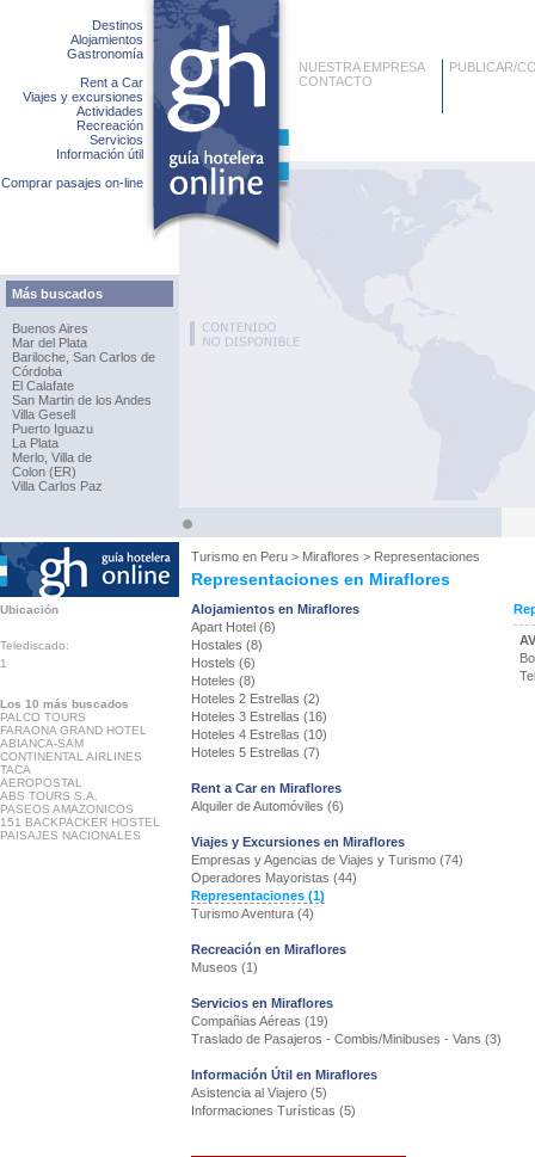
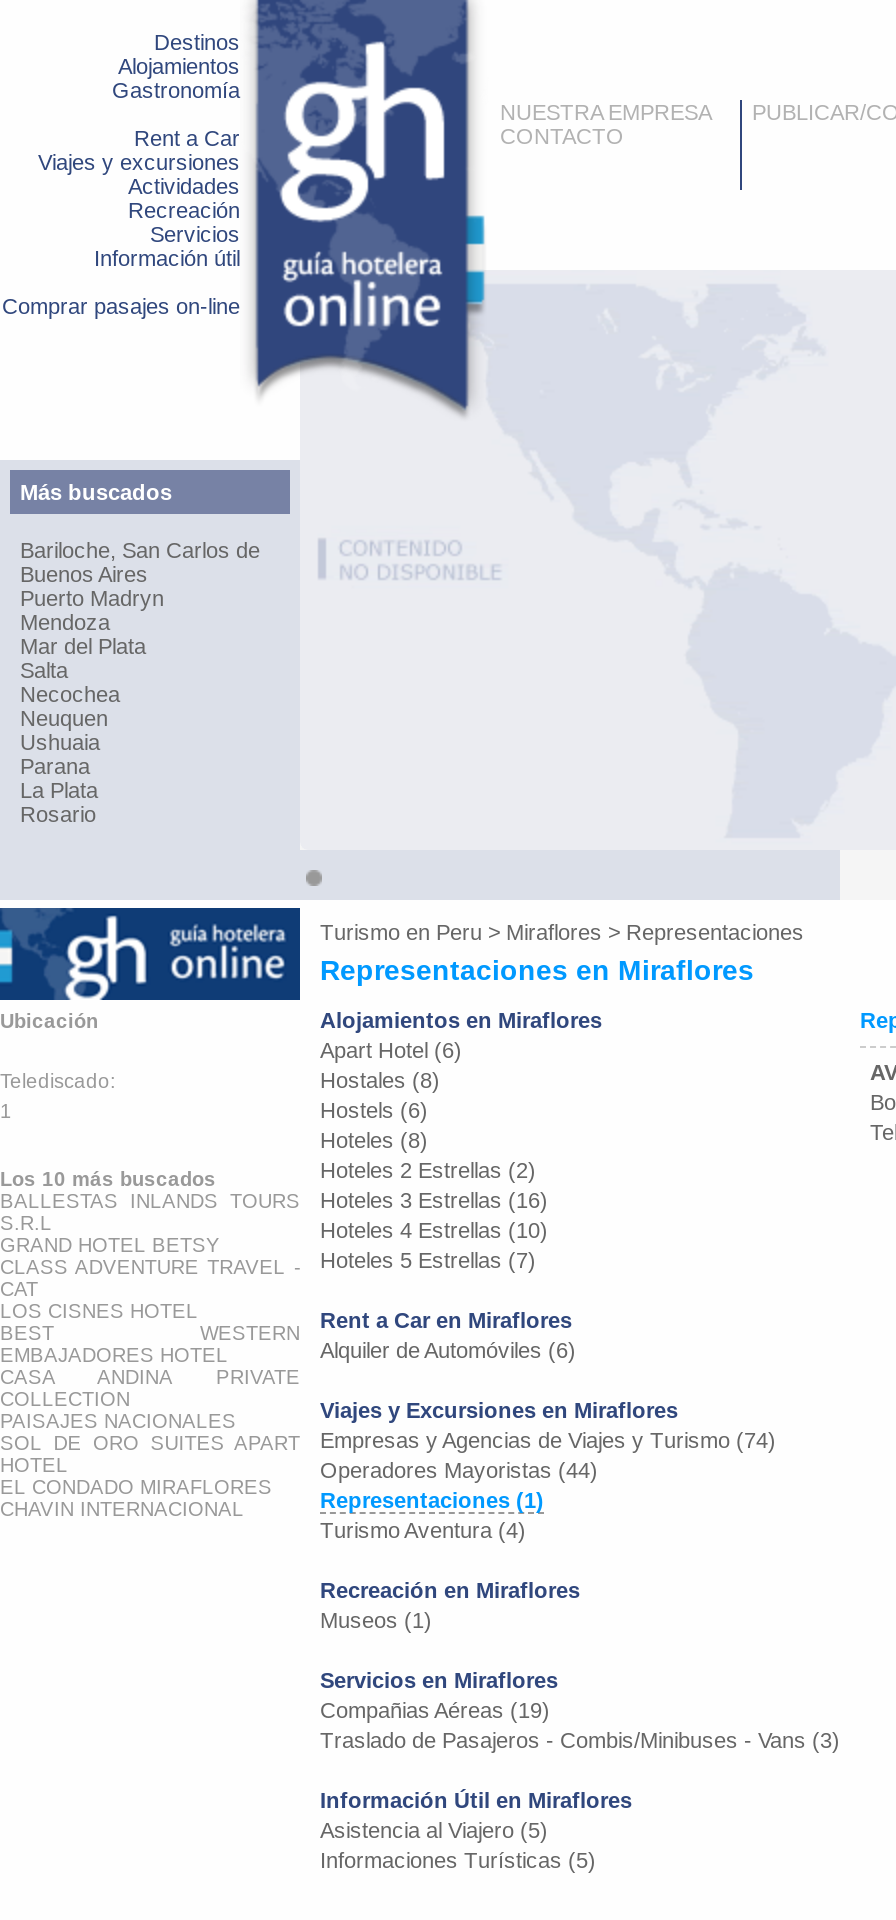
none -> [20,586,164,634] Puerto Madryn | Mendoza
moved [12,336,87,350] -> [20,634,146,658]: Mar del Plata
moved [12,350,155,364] -> [20,538,260,562]: Bariloche, San Carlos de
[12,364,152,436] Córdoba | El Calafate | San Martin de los Andes | Villa Gesell | Puerto Iguazu -> [20,658,120,778] Salta | Necochea | Neuquen | Ushuaia | Parana
moved [12,436,59,450] -> [20,778,98,802]: La Plata
[12,450,103,493] Merlo, Villa de | Colon (ER) | Villa Carlos Paz -> [20,802,96,826] Rosario
[0,710,160,829] PALCO TOURS | FARAONA GRAND HOTEL | ABIANCA-SAM | CONTINENTAL AIRLINES | TACA | AEROPOSTAL | ABS TOURS S.A. | PASEOS AMAZONICOS | 151 BACKPACKER HOSTEL -> [0,1190,300,1410] BALLESTAS INLANDS TOURS | S.R.L | GRAND HOTEL BETSY | CLASS ADVENTURE TRAVEL - | CAT | LOS CISNES HOTEL | BEST WESTERN | EMBAJADORES HOTEL | CASA ANDINA PRIVATE | COLLECTION
none -> [0,1432,300,1520] SOL DE ORO SUITES APART | HOTEL | EL CONDADO MIRAFLORES | CHAVIN INTERNACIONAL

